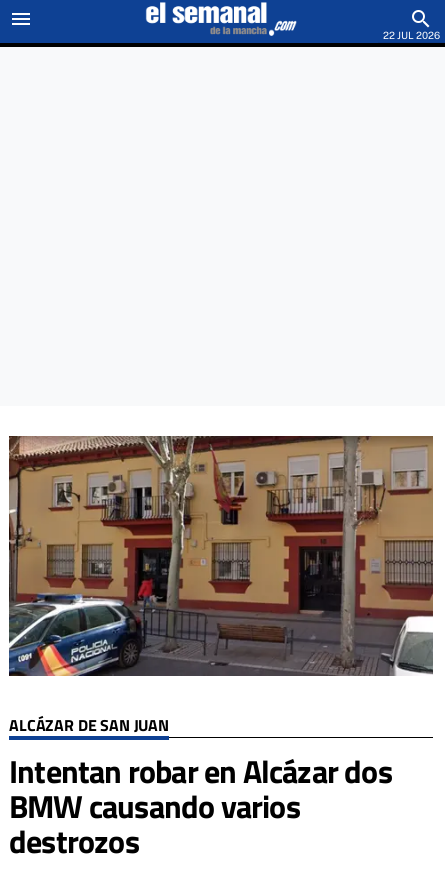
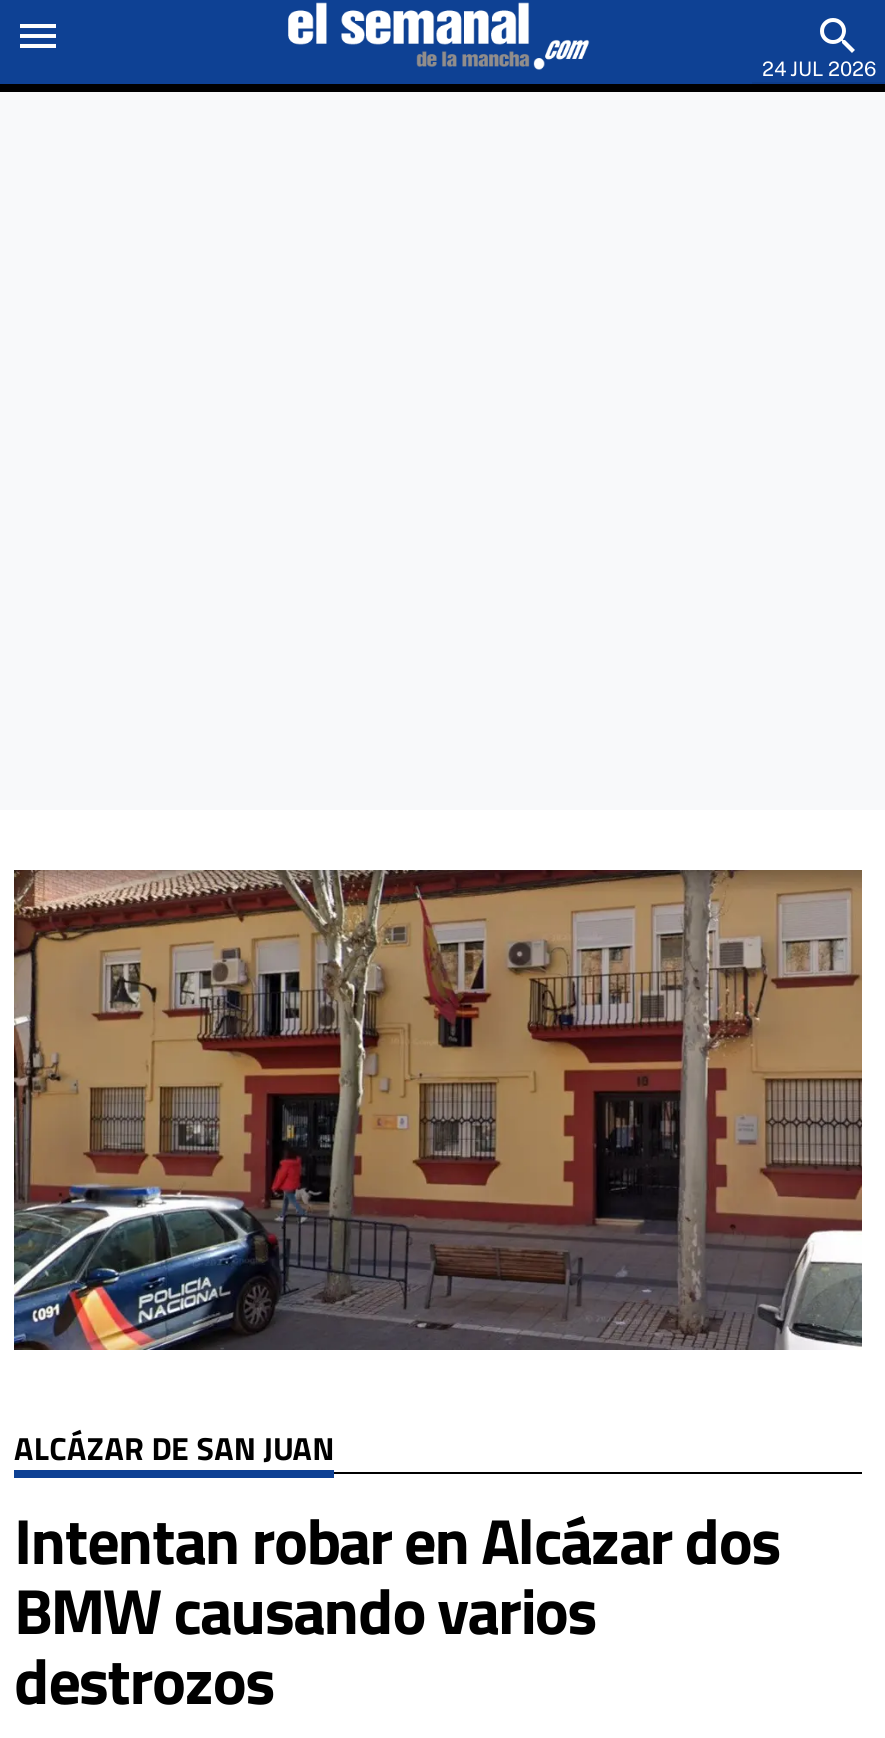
[383,29,440,41] 22 JUL 2026 -> [762,56,876,80] 24 JUL 2026

